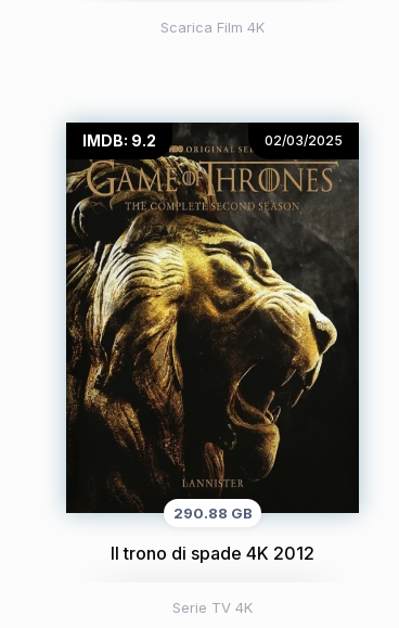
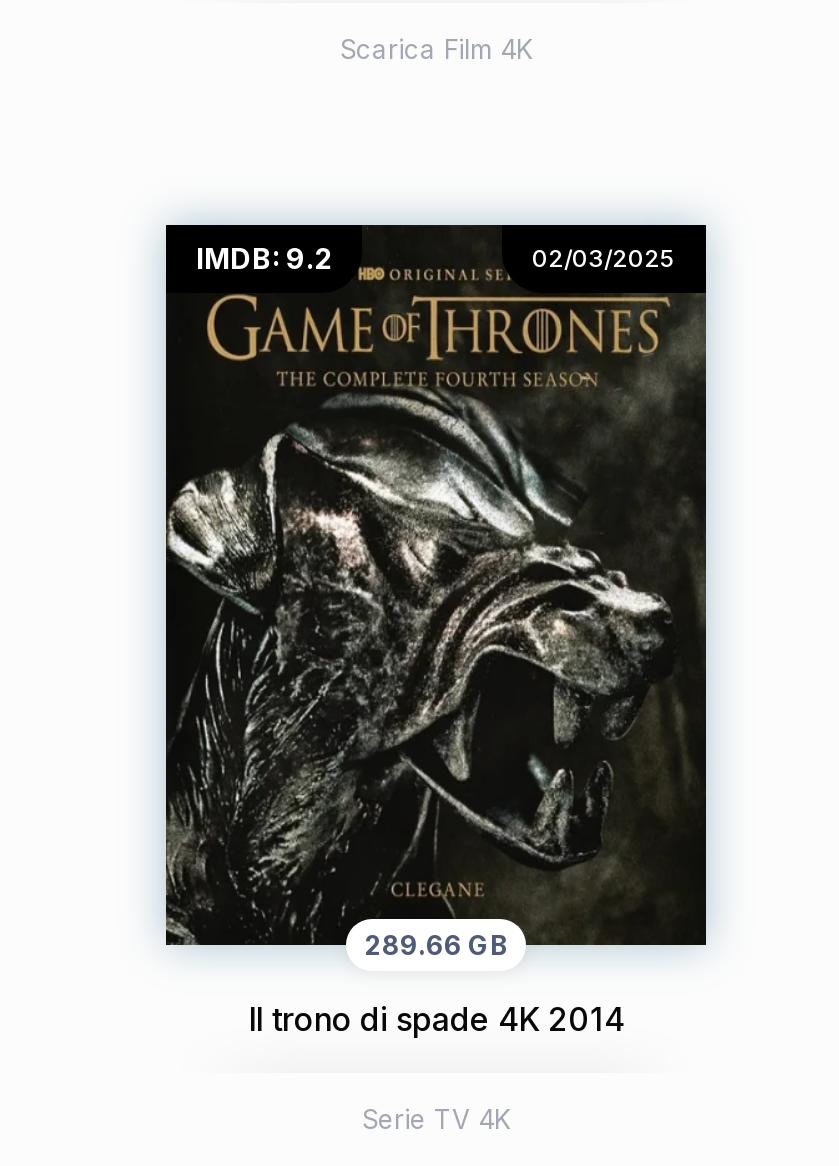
[66,155,358,522] [image] | 290.88 GB -> [166,285,706,961] [image] | 289.66 GB
[111,542,314,564] Il trono di spade 4K 2012 -> [248,999,624,1039] Il trono di spade 4K 2014

